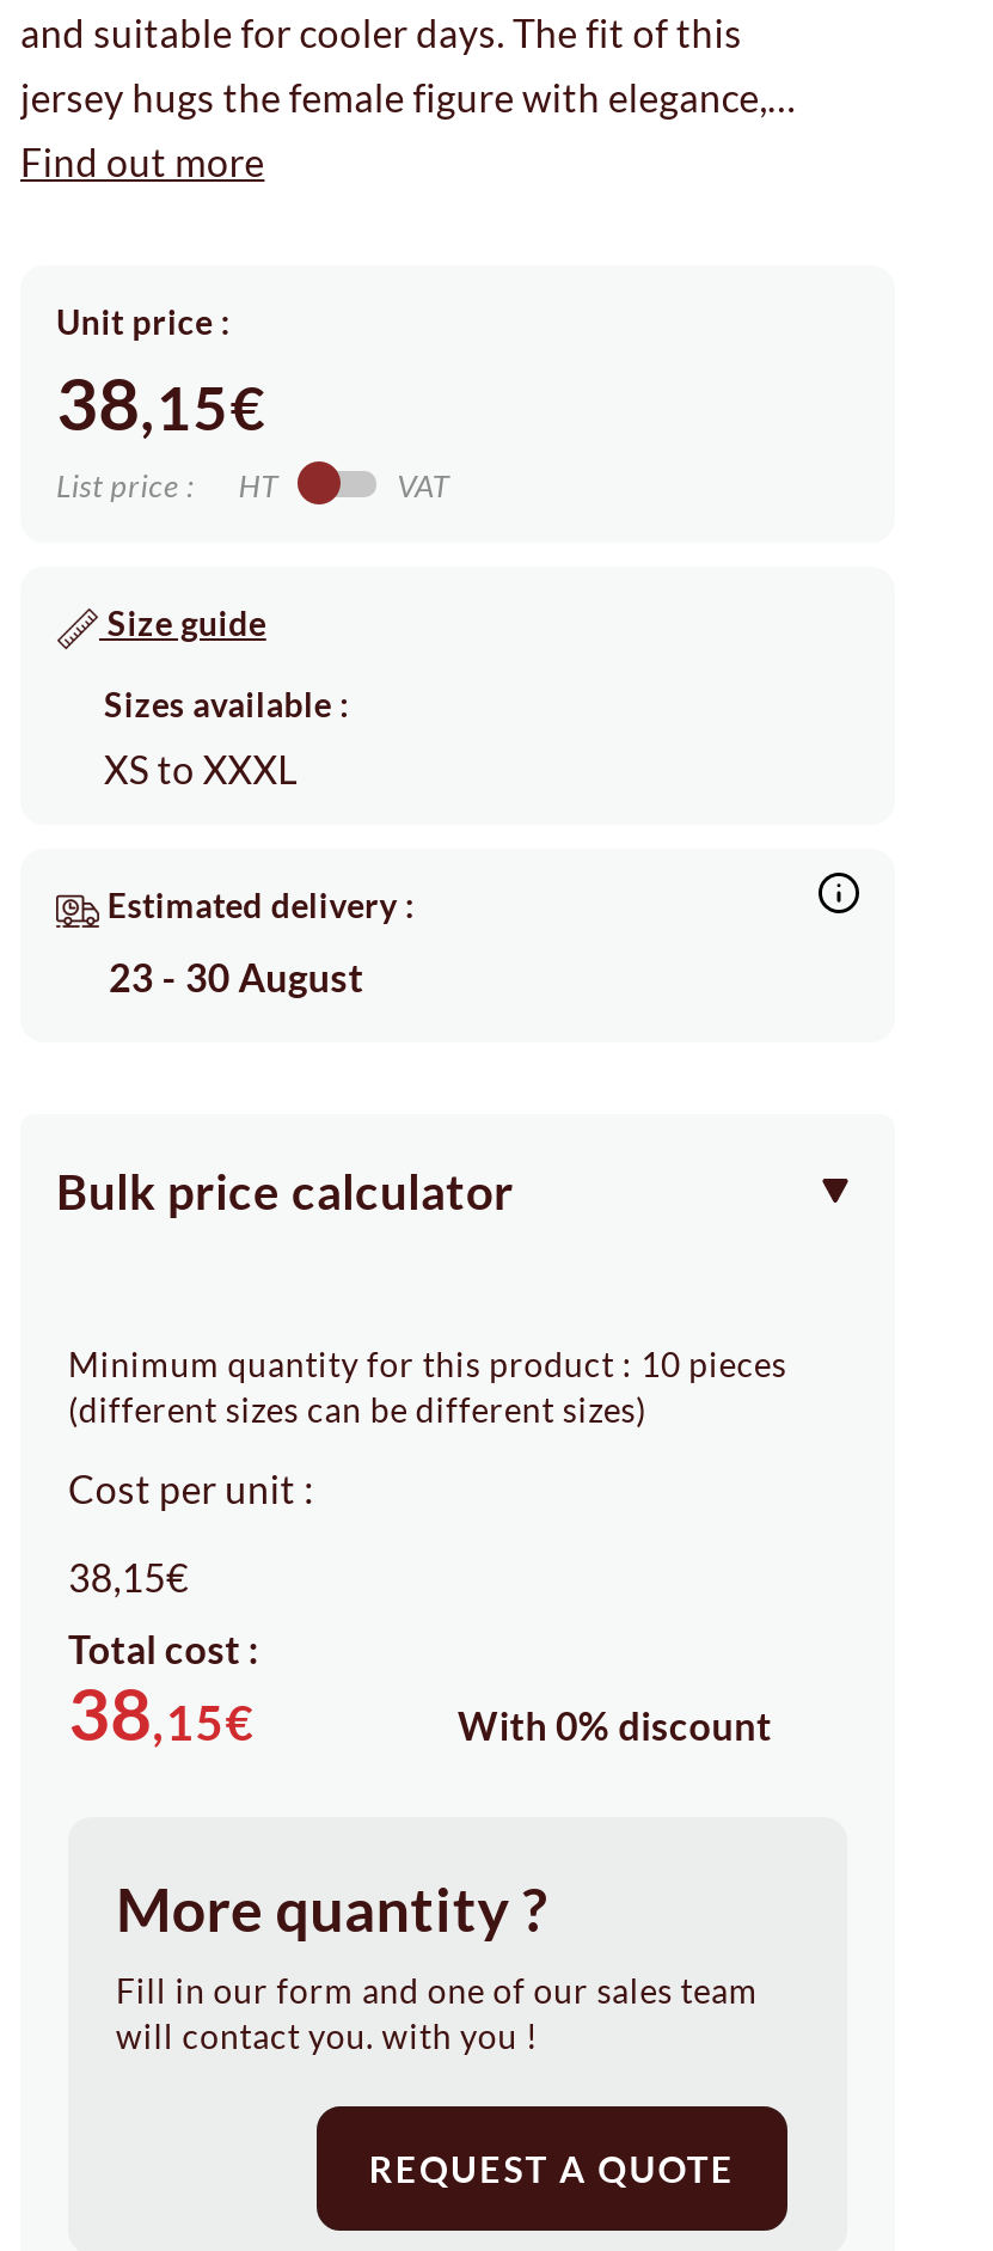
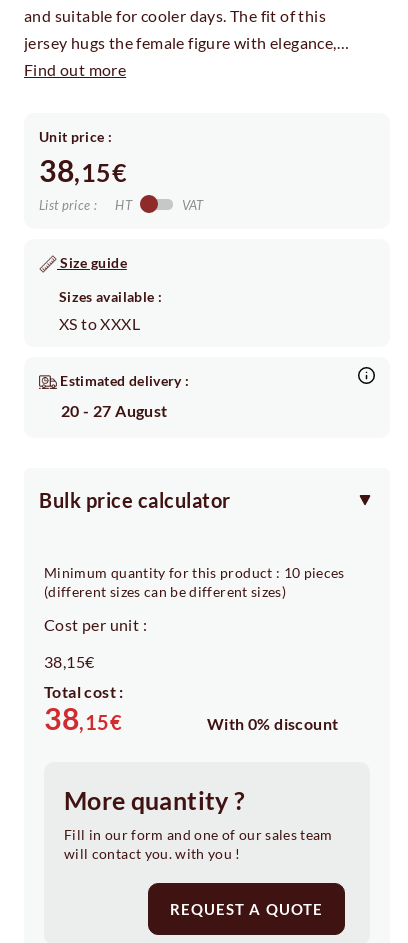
[109,955,364,1000] 23 - 30 August -> [61,401,168,420] 20 - 27 August

